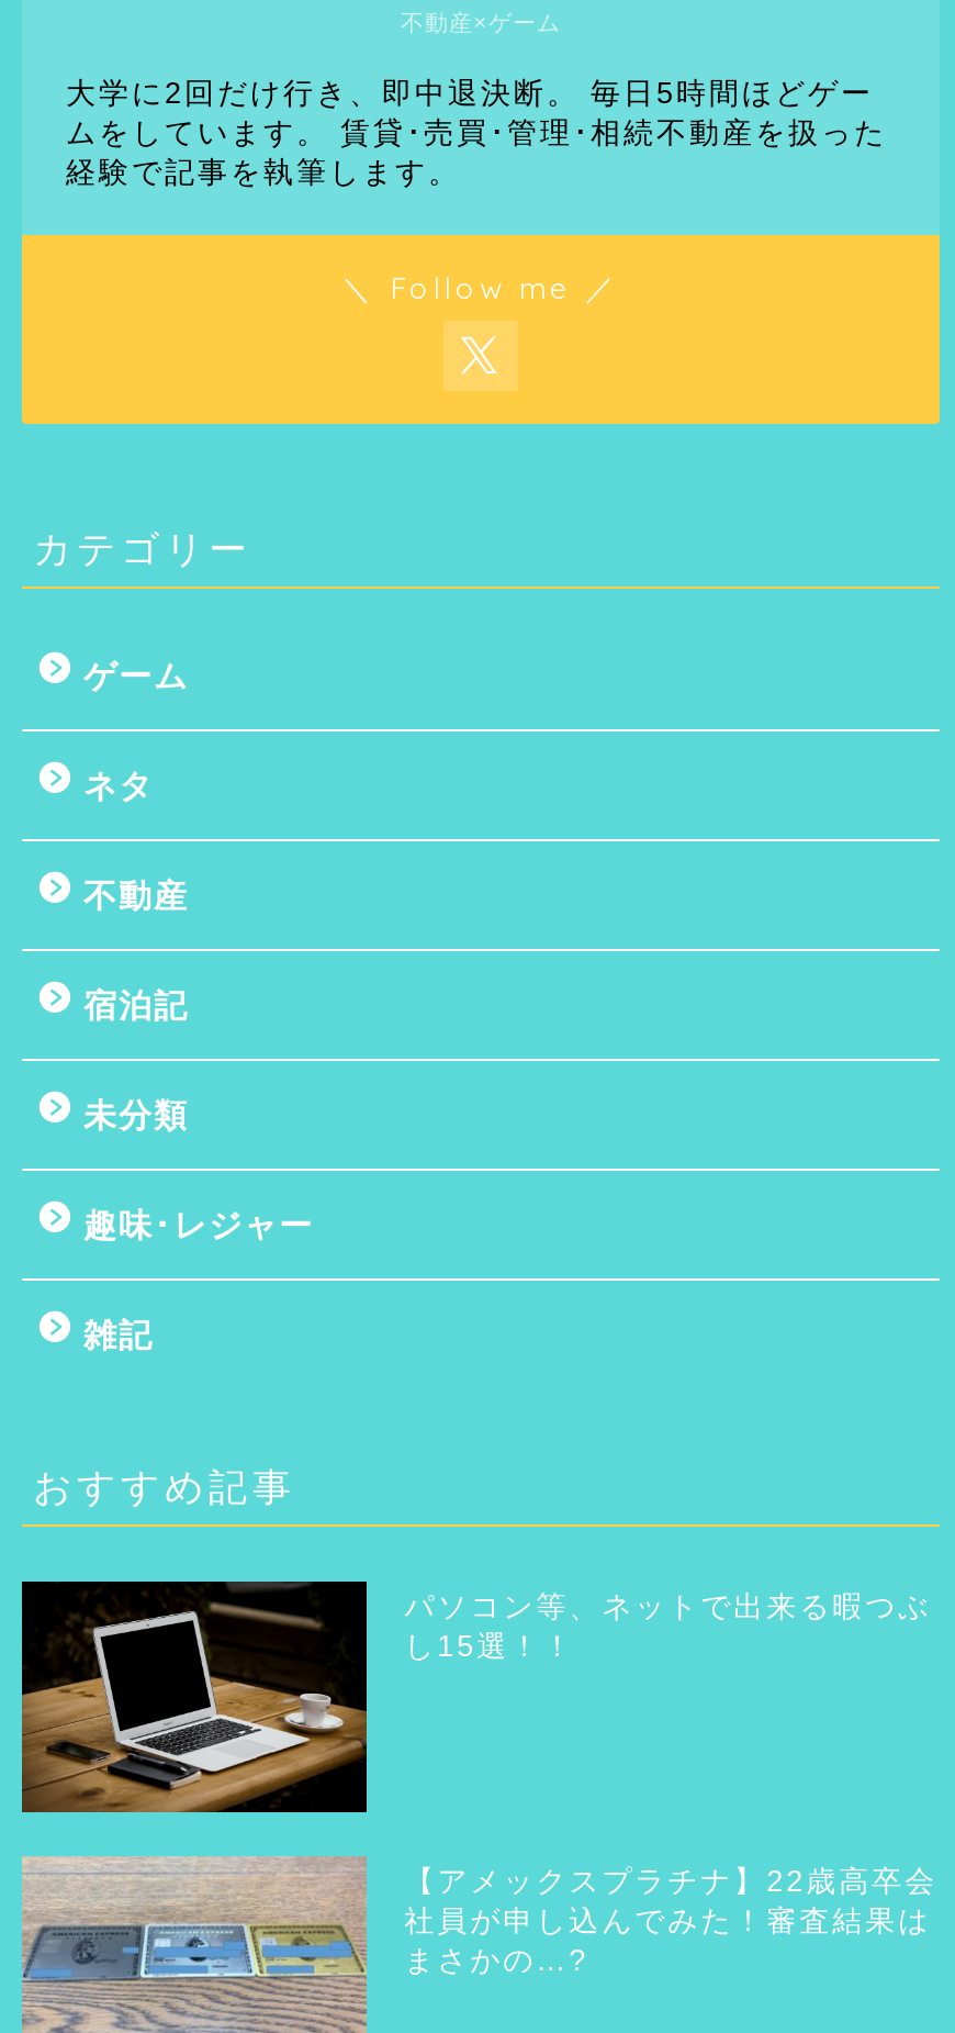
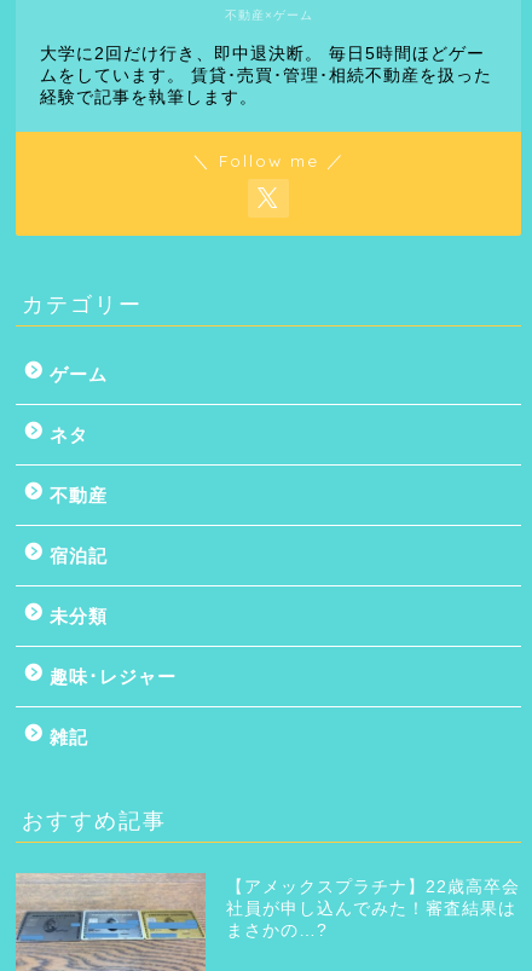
[20,1579,931,1817] [image] | パソコン等、ネットで出来る暇つぶ | し15選！！ -> none

